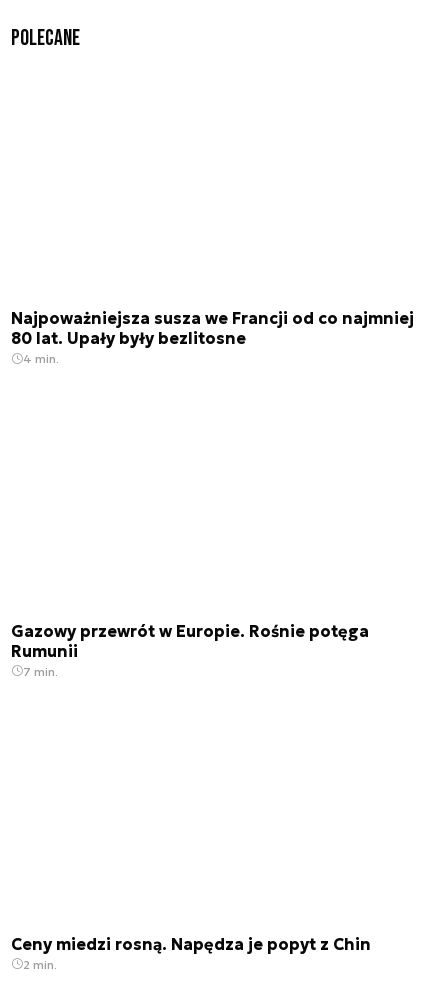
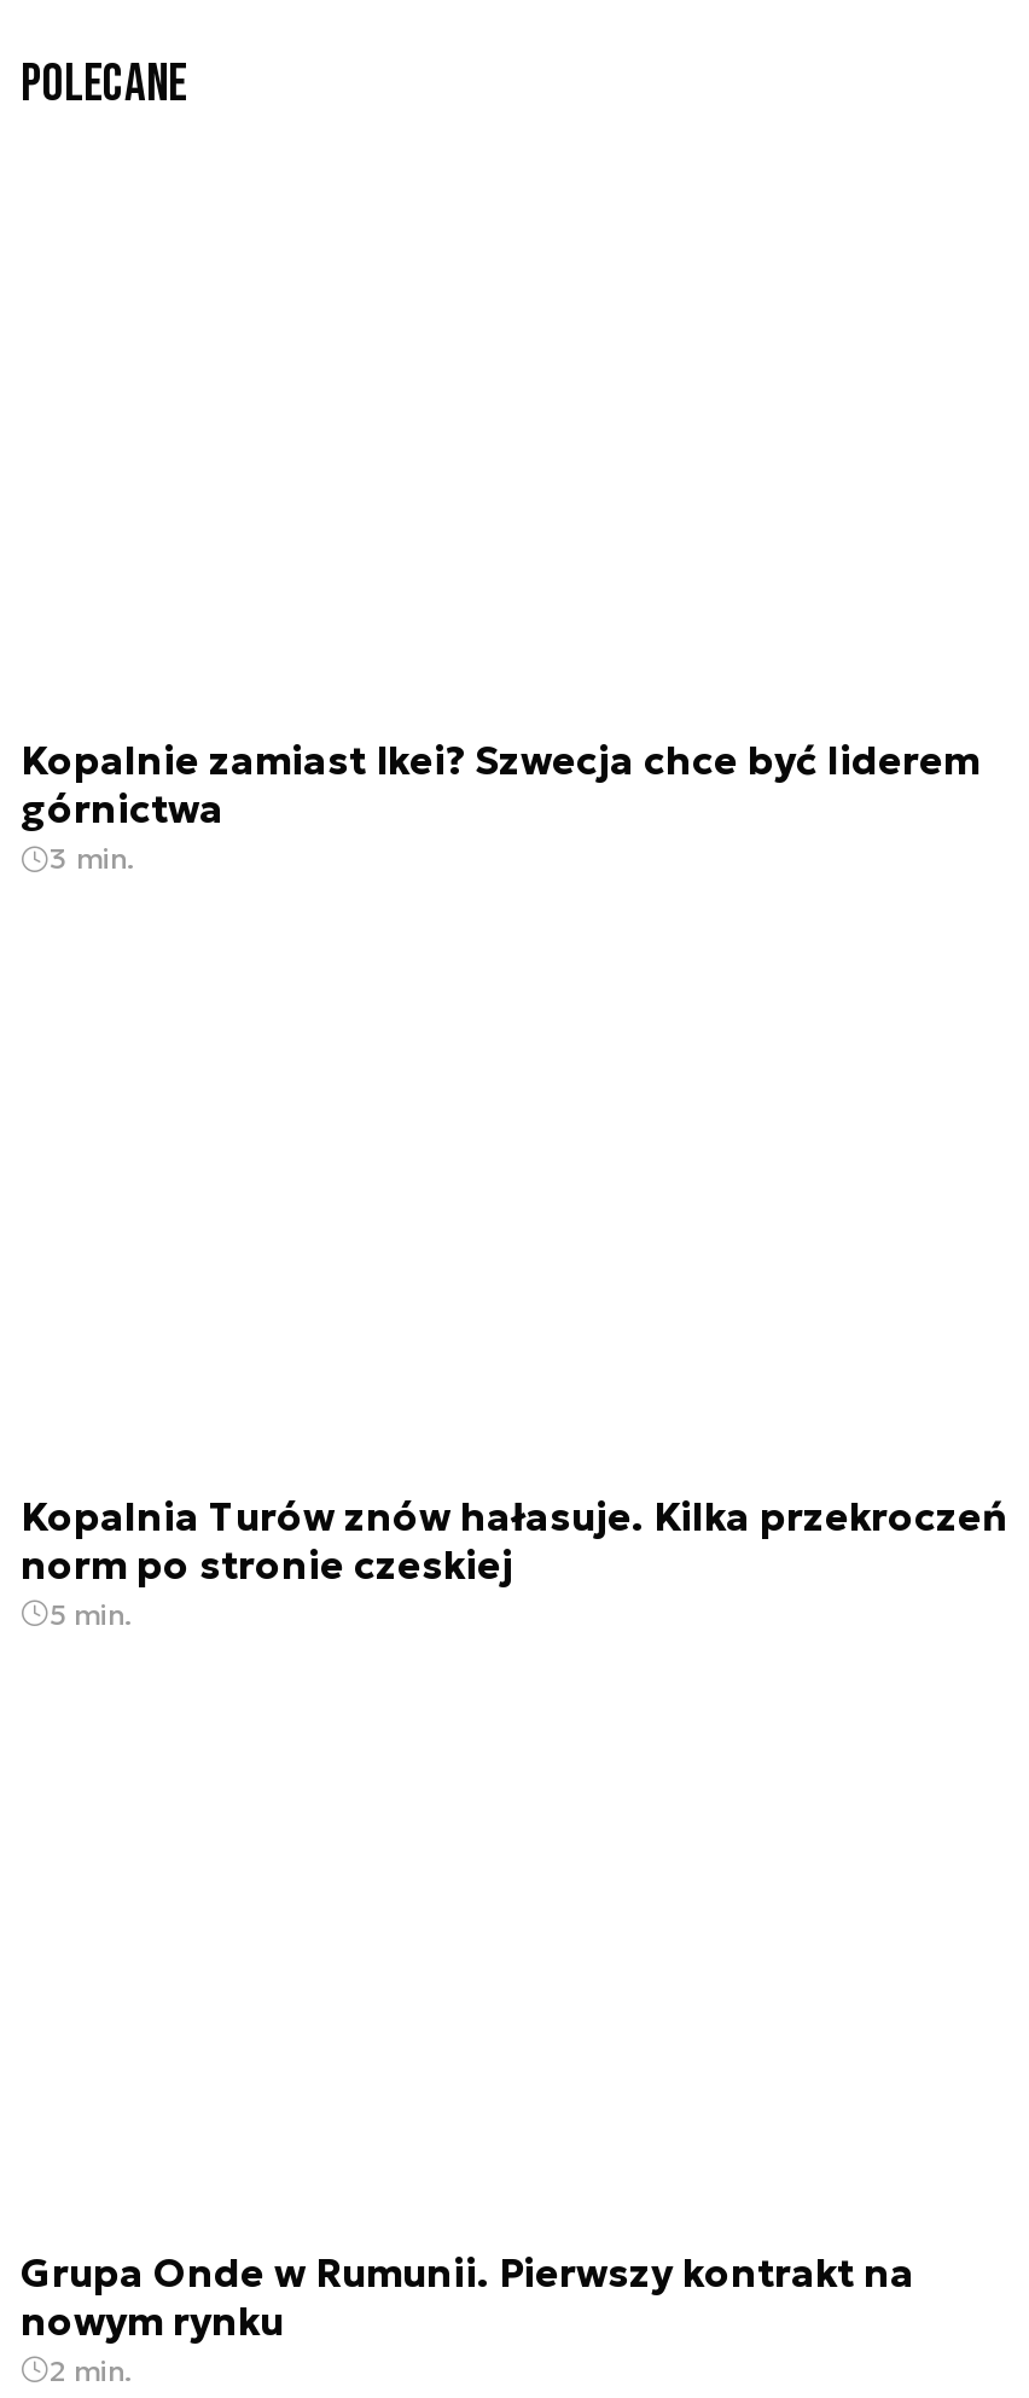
[11,308,414,366] Najpoważniejsza susza we Francji od co najmniej | 80 lat. Upały były bezlitosne | 4 min. -> [21,737,979,877] Kopalnie zamiast Ikei? Szwecja chce być liderem | górnictwa | 3 min.
[11,621,369,679] Gazowy przewrót w Europie. Rośnie potęga | Rumunii | 7 min. -> [21,1492,1006,1632] Kopalnia Turów znów hałasuje. Kilka przekroczeń | norm po stronie czeskiej | 5 min.
[11,934,371,954] Ceny miedzi rosną. Napędza je popyt z Chin -> [21,2247,914,2344] Grupa Onde w Rumunii. Pierwszy kontrakt na | nowym rynku

